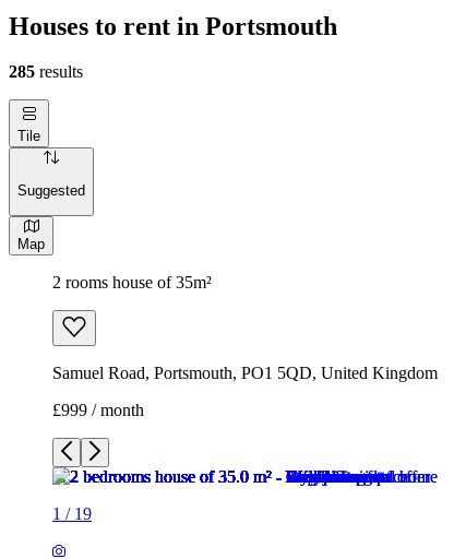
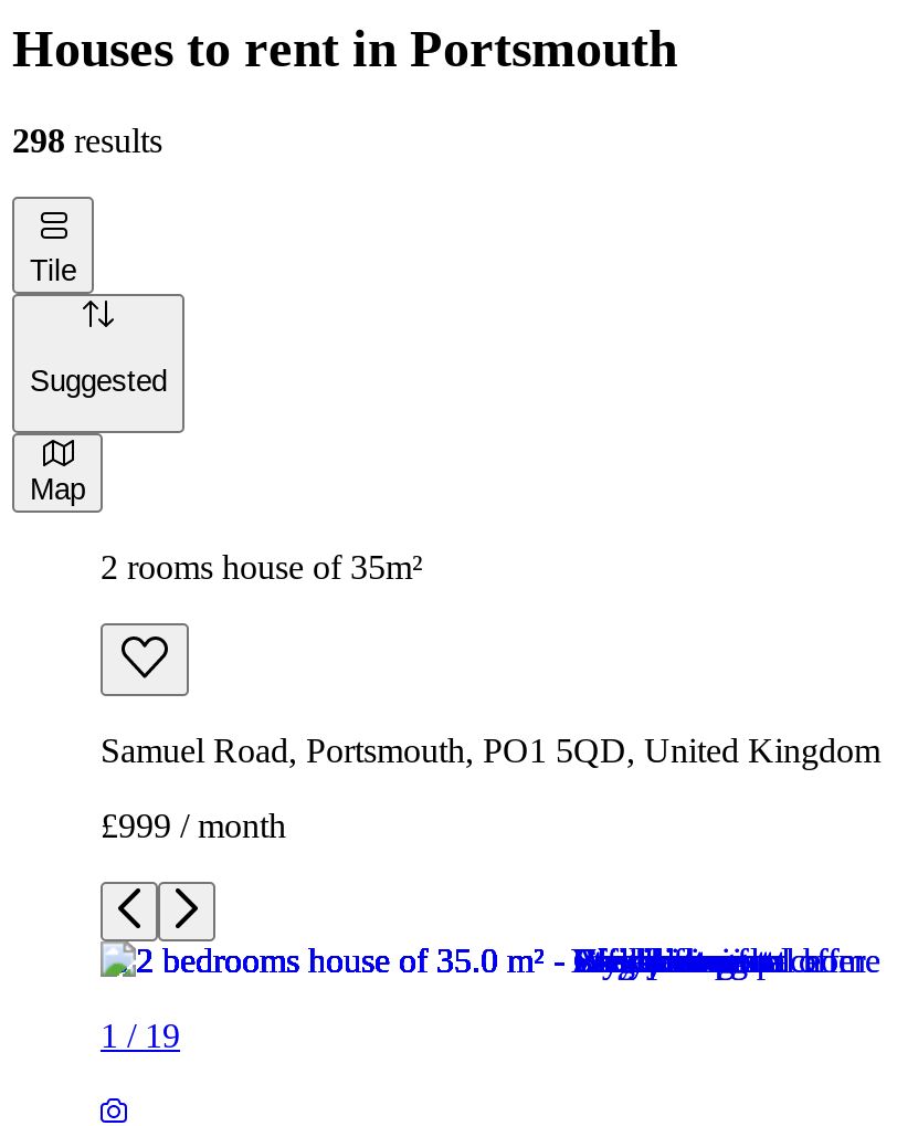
[9,63,83,81] 285 results -> [12,123,162,160] 298 results

